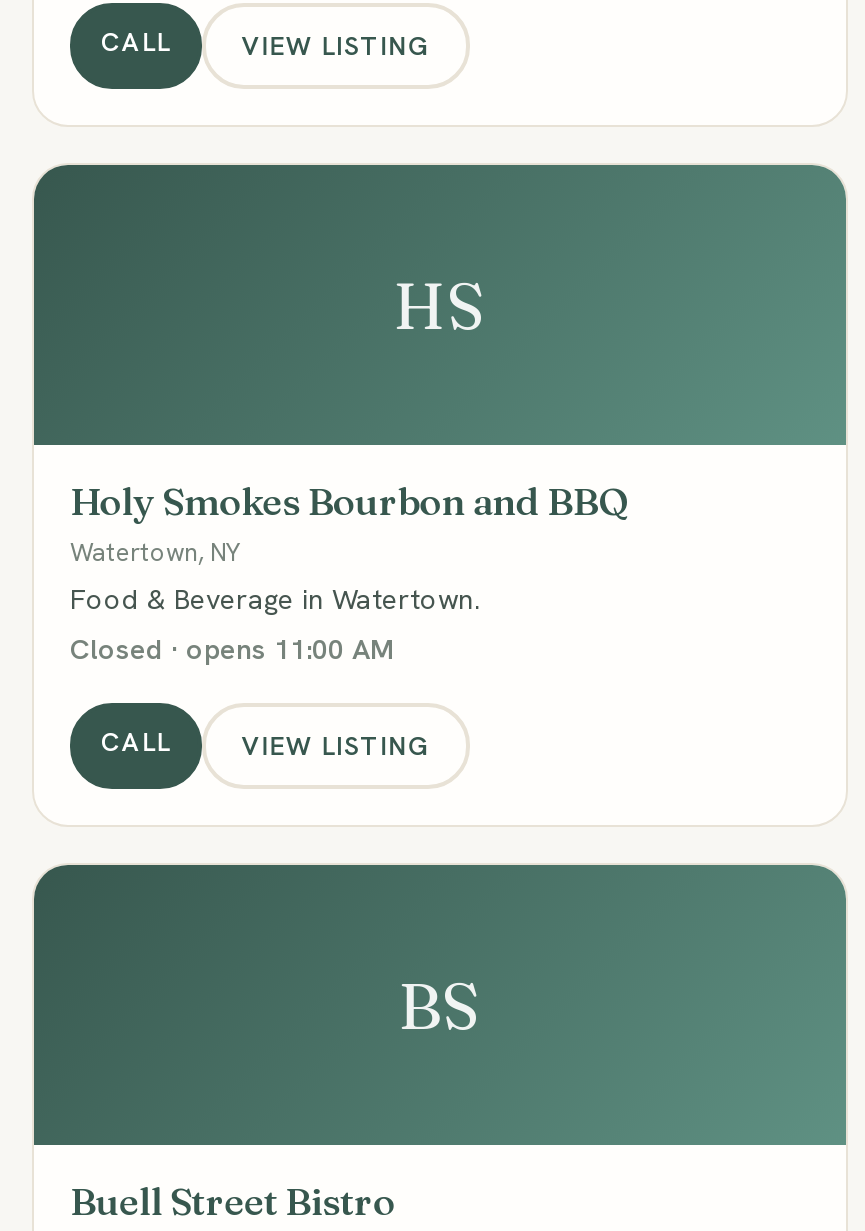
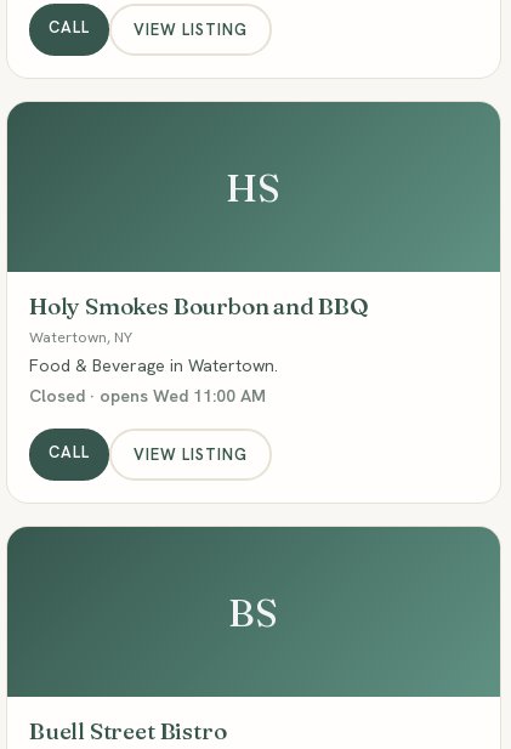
[70,631,394,667] Closed · opens 11:00 AM -> [29,385,266,407] Closed · opens Wed 11:00 AM

